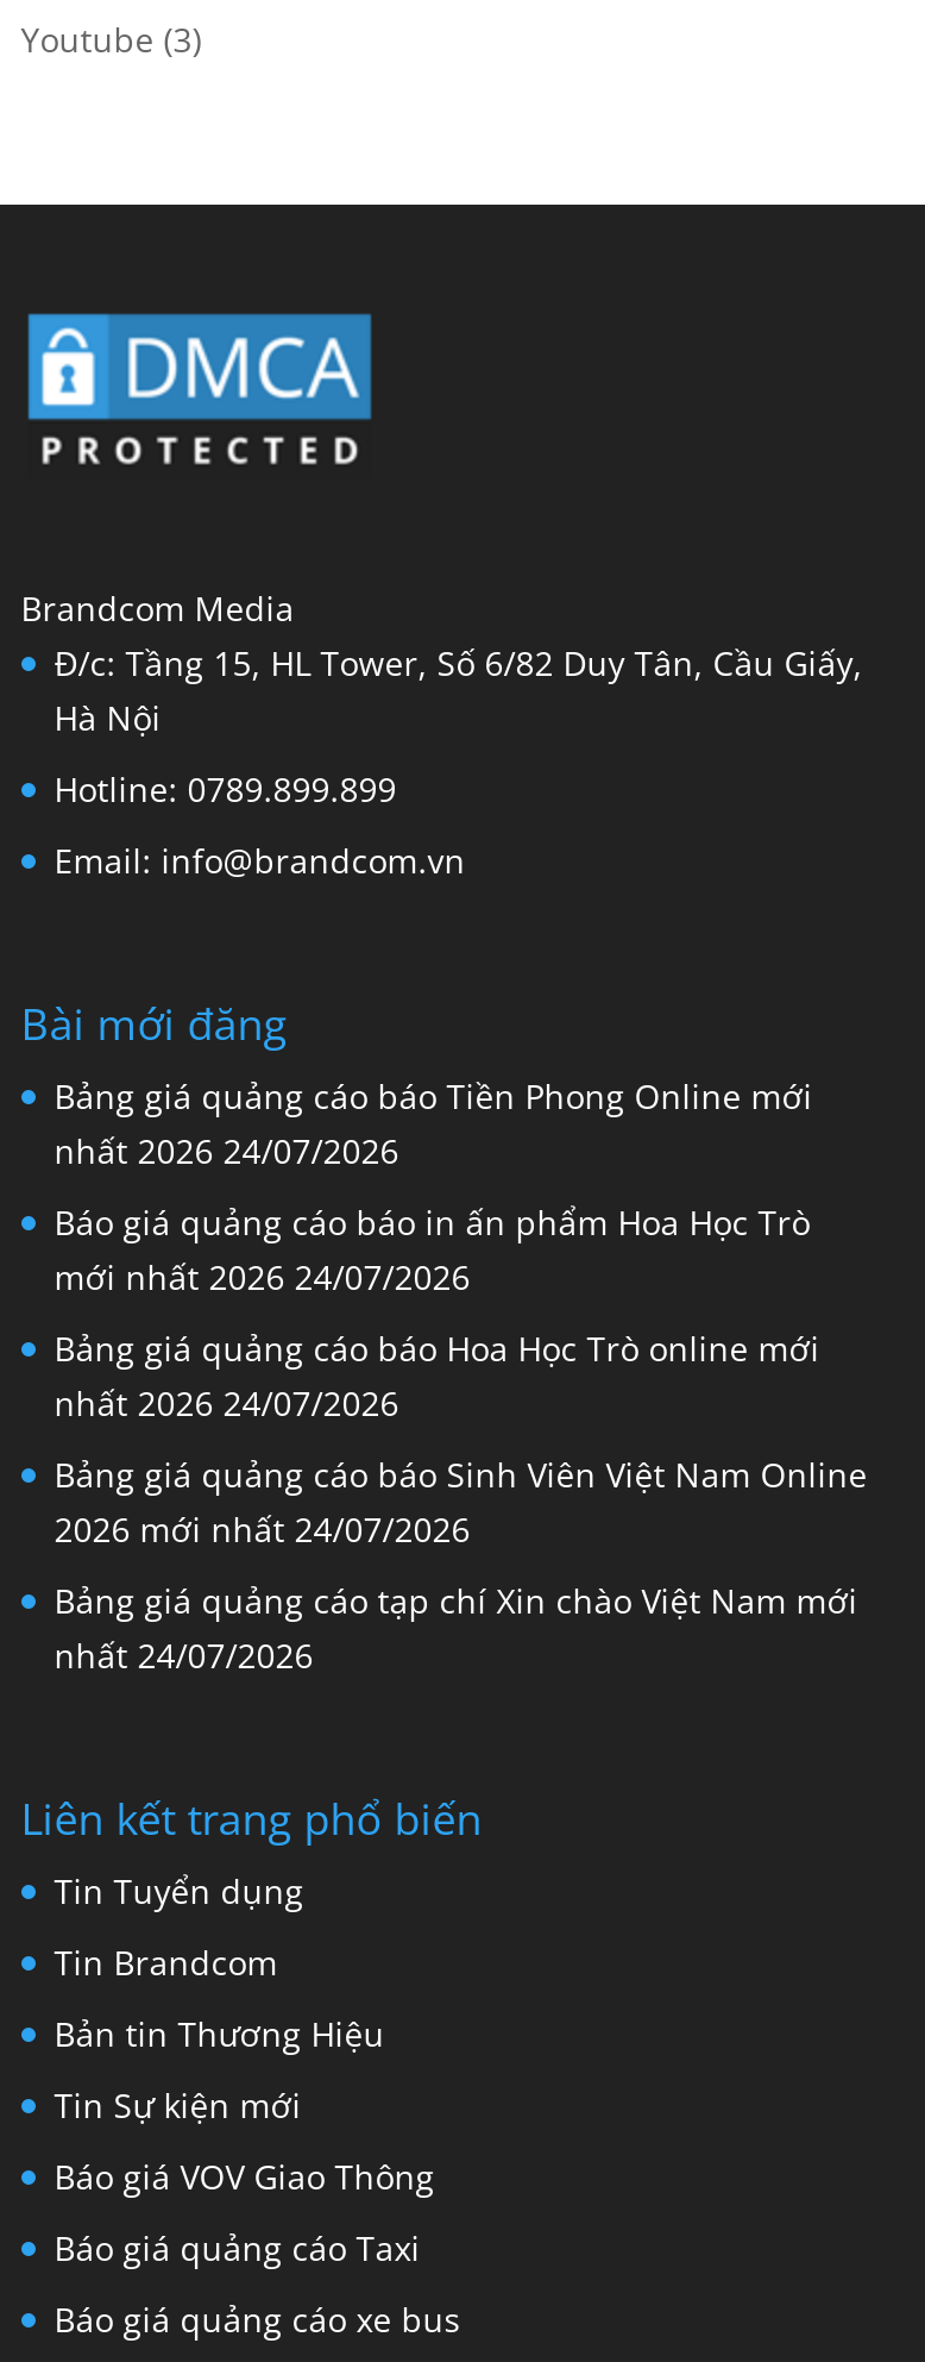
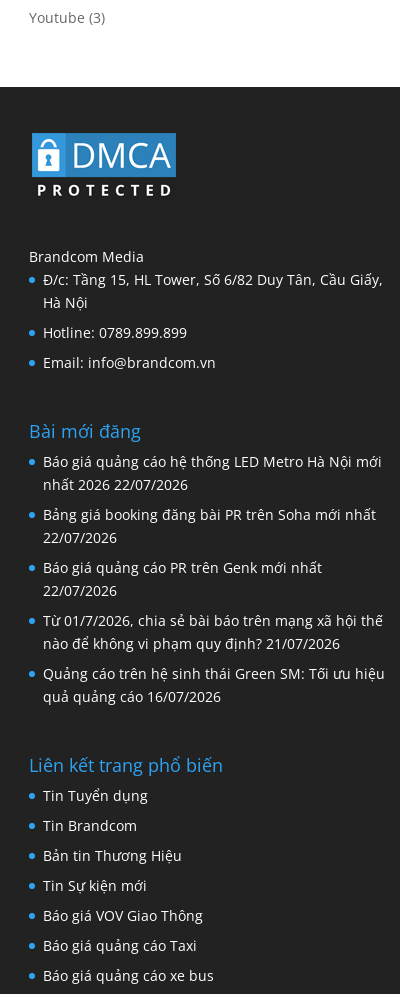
[54,1074,813,1174] Bảng giá quảng cáo báo Tiền Phong Online mới | nhất 2026 24/07/2026 -> [43,452,382,494] Báo giá quảng cáo hệ thống LED Metro Hà Nội mới | nhất 2026 22/07/2026
[54,1200,810,1300] Báo giá quảng cáo báo in ấn phẩm Hoa Học Trò | mới nhất 2026 24/07/2026 -> [43,505,376,547] Bảng giá booking đăng bài PR trên Soha mới nhất | 22/07/2026
[54,1326,820,1426] Bảng giá quảng cáo báo Hoa Học Trò online mới | nhất 2026 24/07/2026 -> [43,558,322,600] Báo giá quảng cáo PR trên Genk mới nhất | 22/07/2026
[54,1452,867,1552] Bảng giá quảng cáo báo Sinh Viên Việt Nam Online | 2026 mới nhất 24/07/2026 -> [43,611,383,653] Từ 01/7/2026, chia sẻ bài báo trên mạng xã hội thế | nào để không vi phạm quy định? 21/07/2026
[54,1578,858,1678] Bảng giá quảng cáo tạp chí Xin chào Việt Nam mới | nhất 24/07/2026 -> [43,664,385,706] Quảng cáo trên hệ sinh thái Green SM: Tối ưu hiệu | quả quảng cáo 16/07/2026

